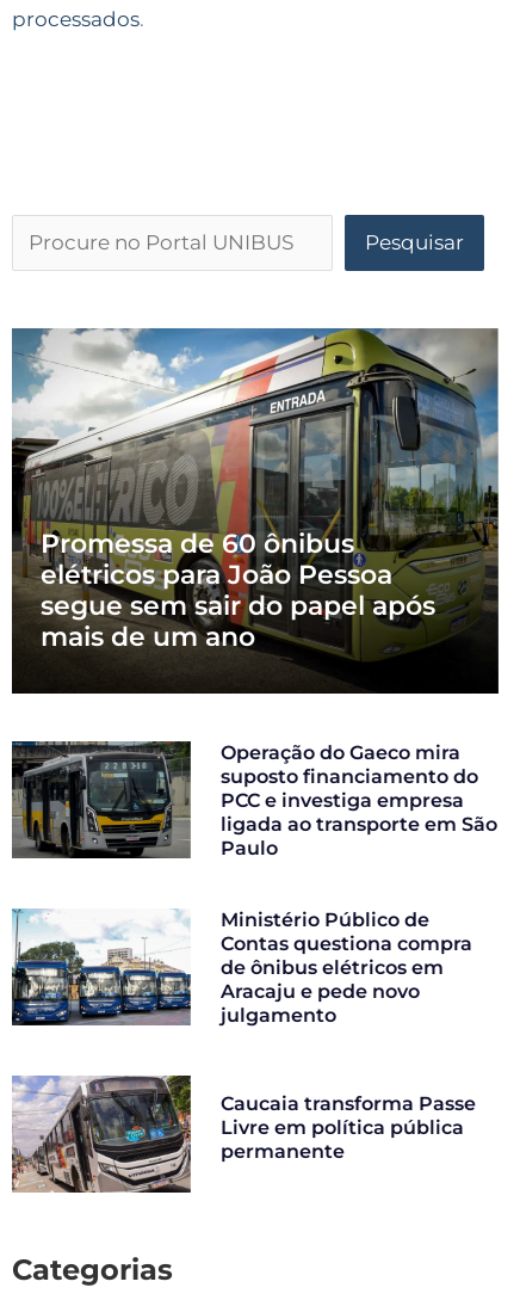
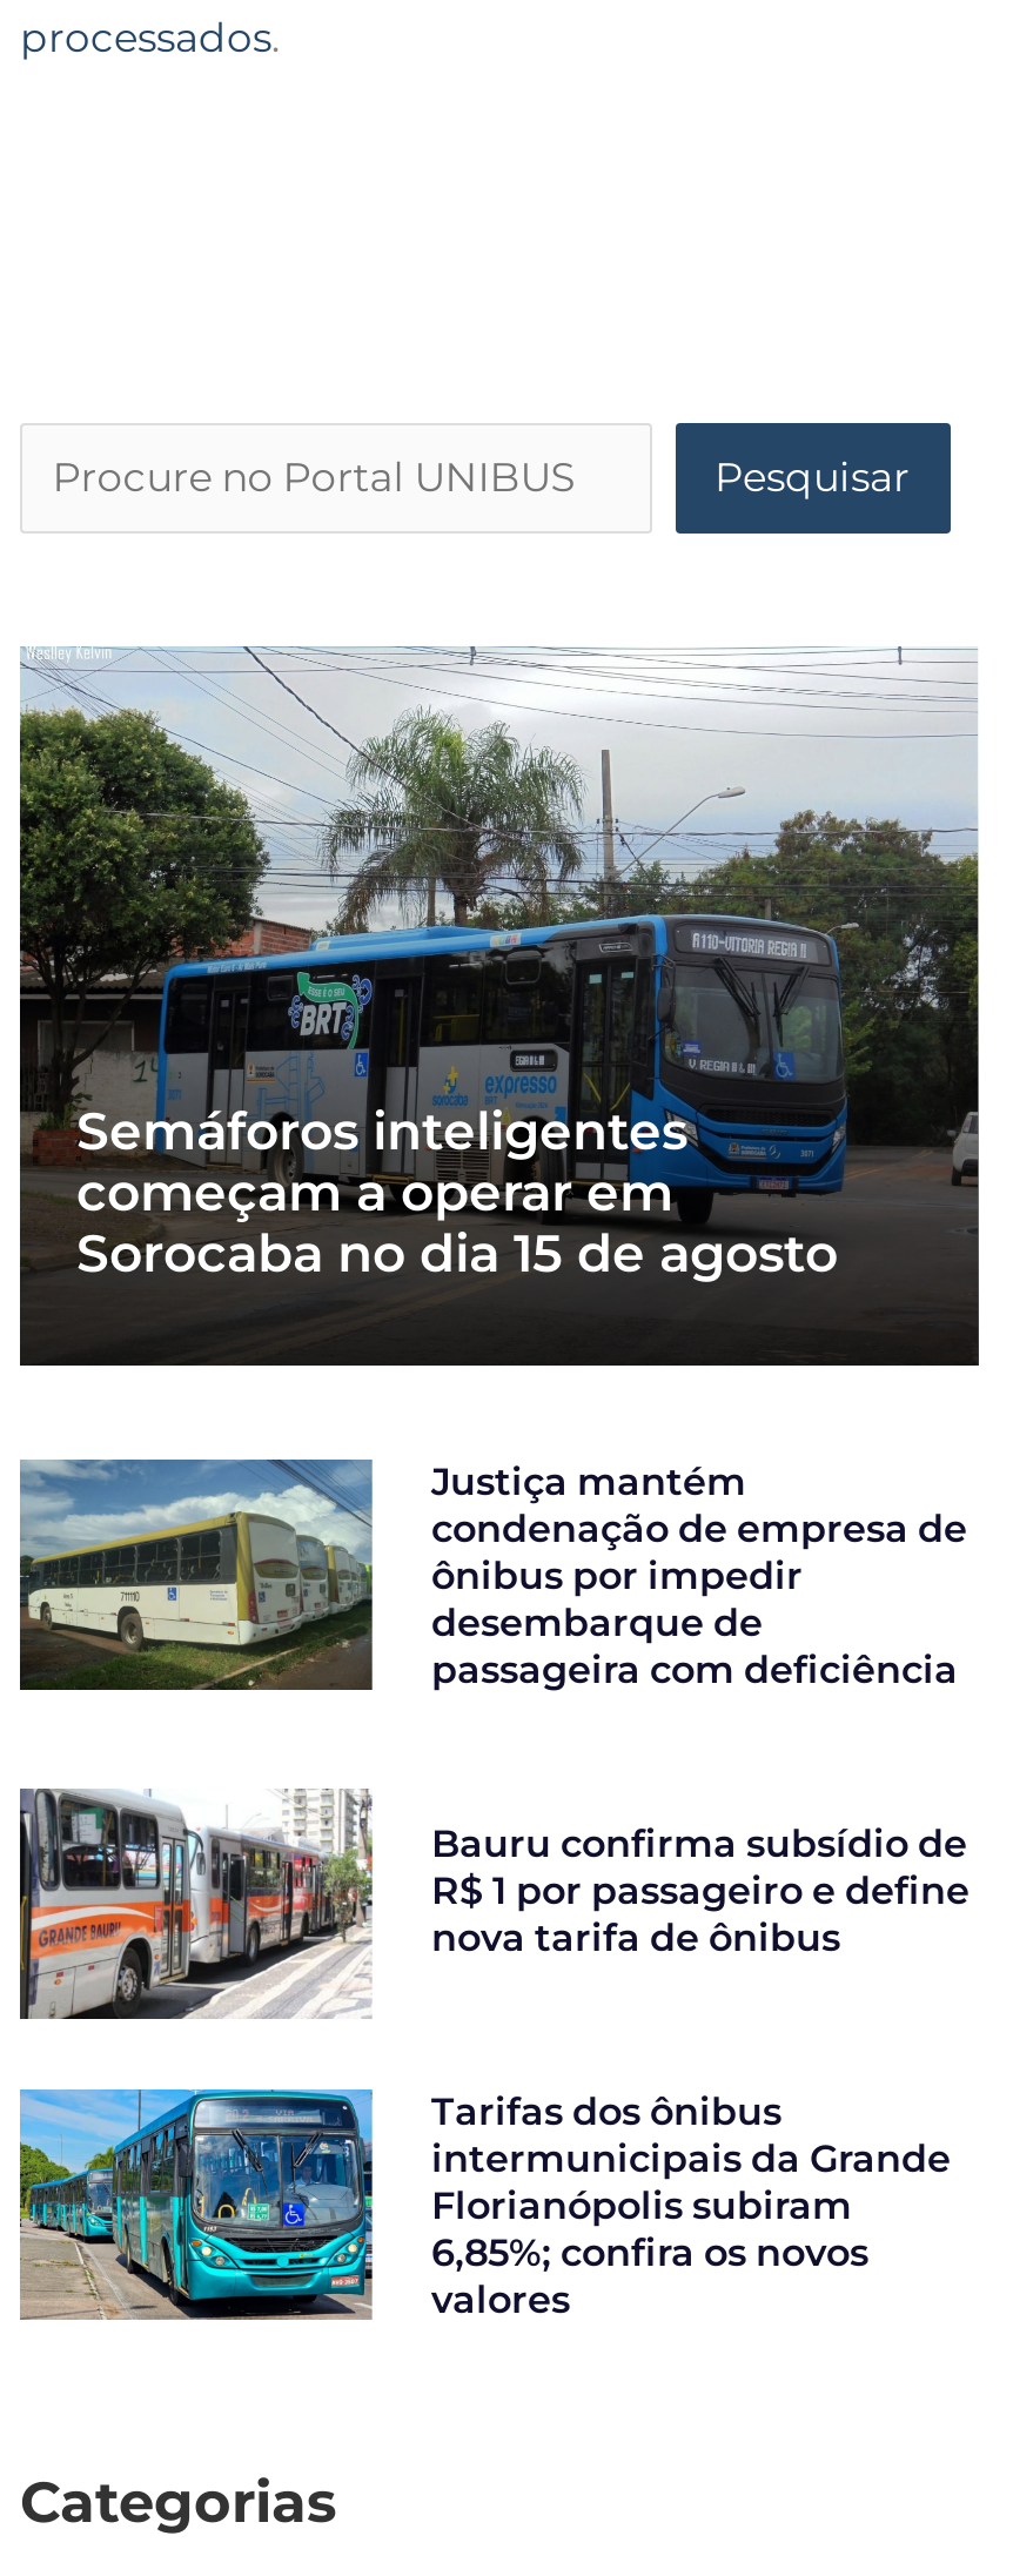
[11,327,499,679] [image] | Promessa de 60 ônibus | elétricos para João Pessoa | segue sem sair do papel após | mais de um ano -> [18,646,979,1356] [image] | Semáforos inteligentes | começam a operar em | Sorocaba no dia 15 de agosto
[11,740,497,859] [image] | Operação do Gaeco mira | suposto financiamento do | PCC e investiga empresa | ligada ao transporte em São | Paulo -> [18,1457,967,1691] [image] | Justiça mantém | condenação de empresa de | ônibus por impedir | desembarque de | passageira com deficiência
[12,908,472,1027] [image] | Ministério Público de | Contas questiona compra | de ônibus elétricos em | Aracaju e pede novo | julgamento -> [18,1786,970,2019] [image] | Bauru confirma subsídio de | R$ 1 por passageiro e define | nova tarifa de ônibus
[11,1061,476,1194] [image] | Caucaia transforma Passe | Livre em política pública | permanente -> [18,2087,951,2348] [image] | Tarifas dos ônibus | intermunicipais da Grande | Florianópolis subiram | 6,85%; confira os novos | valores

